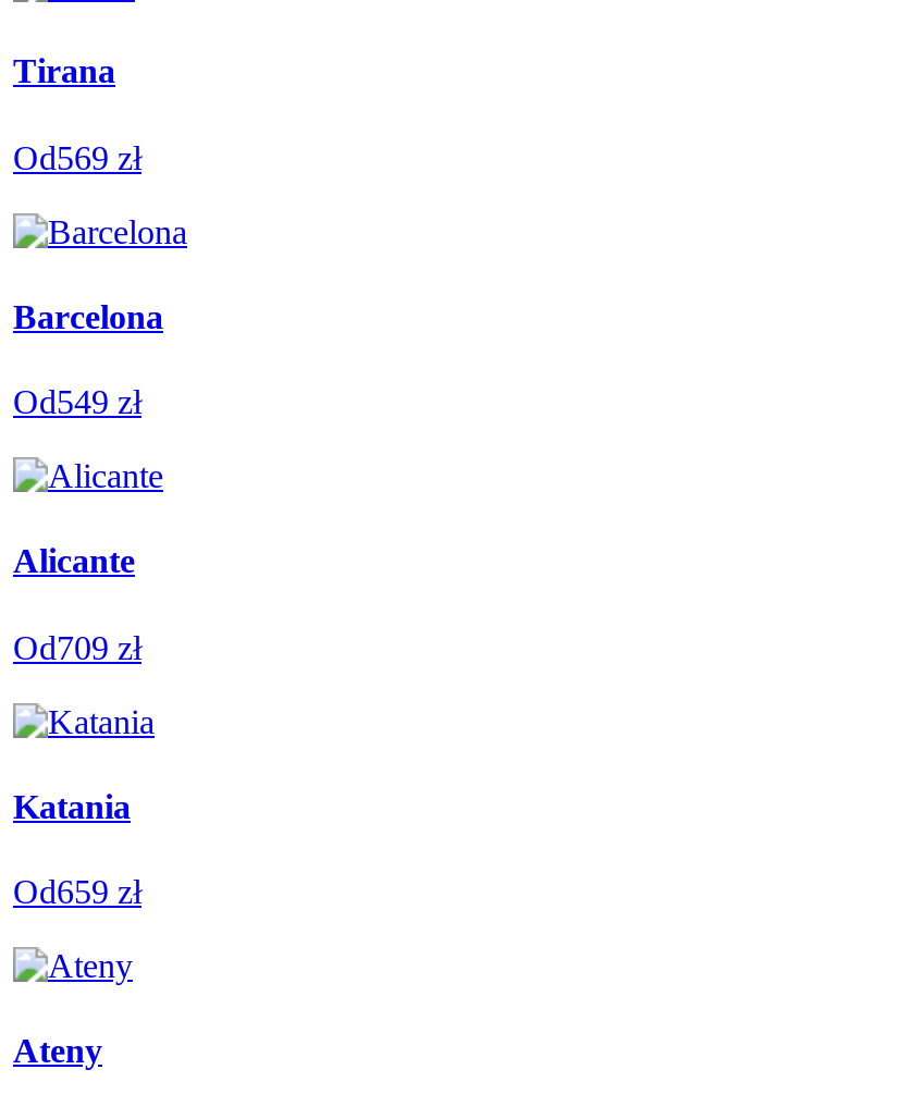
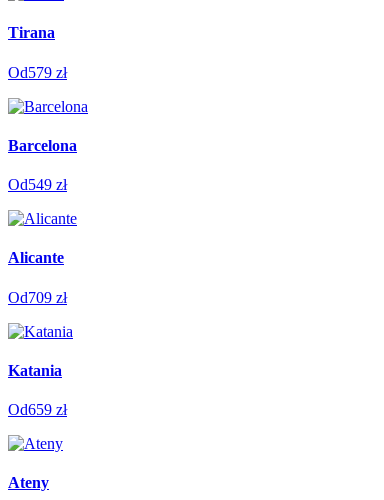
[13,138,141,175] Od569 zł -> [8,63,67,80] Od579 zł

